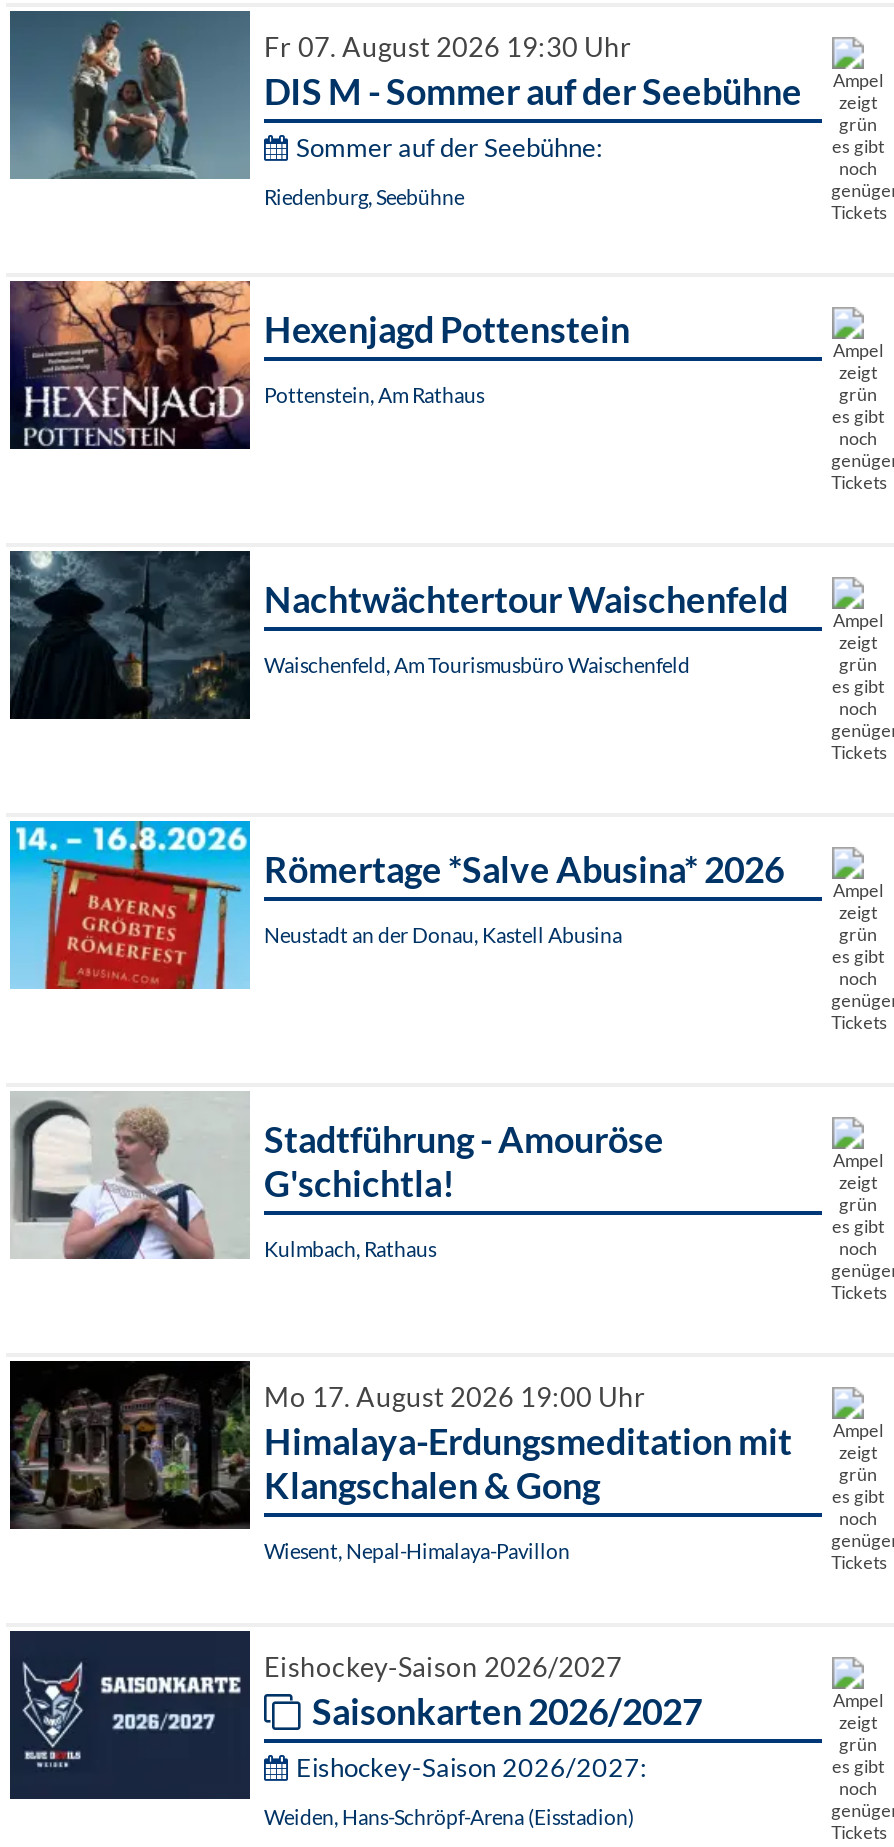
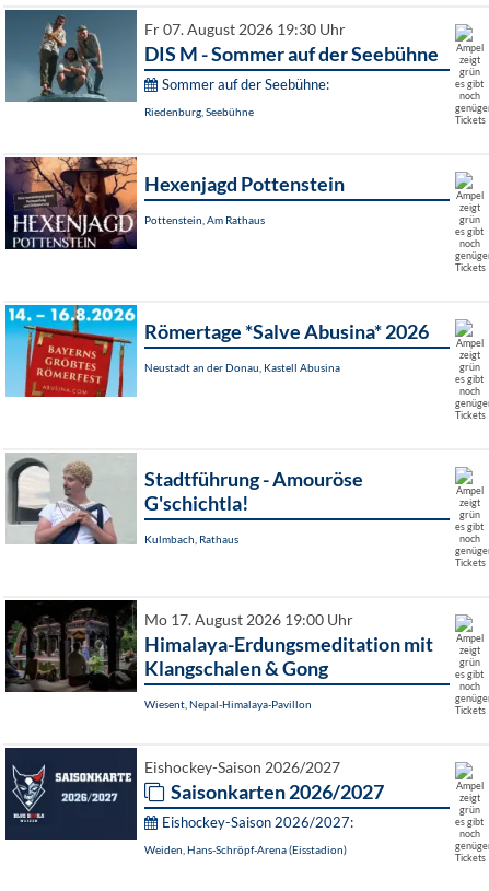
[10,549,788,719] [image] | Nachtwächtertour Waischenfeld | Waischenfeld, Am Tourismusbüro Waischenfeld -> none

